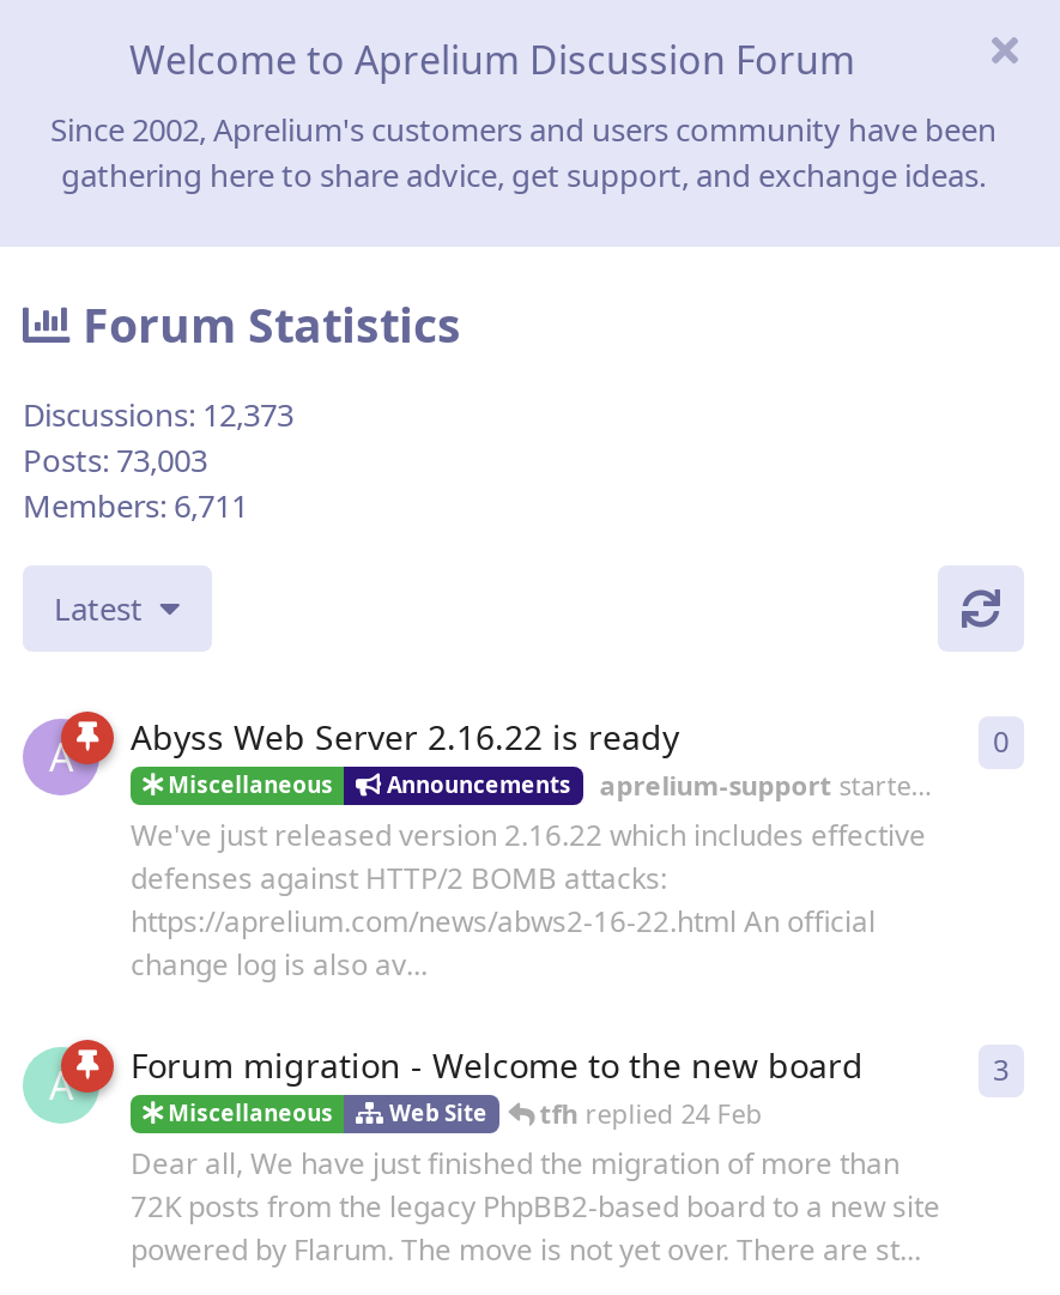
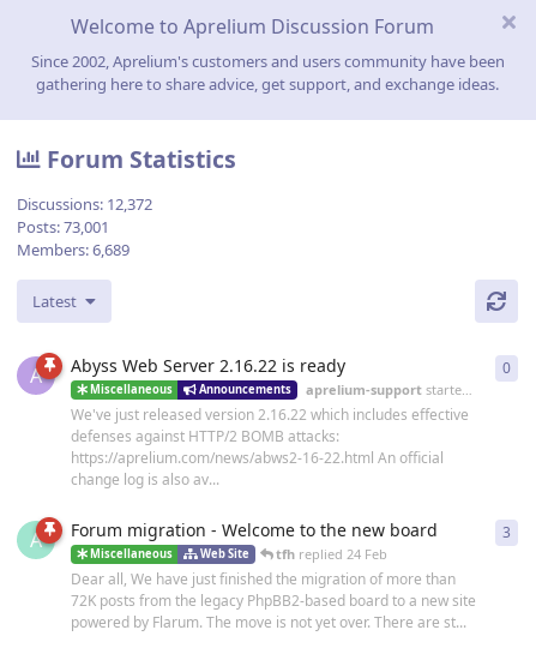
[23,393,293,437] Discussions: 12,373 -> [17,193,152,215] Discussions: 12,372
[23,439,207,482] Posts: 73,003 -> [17,216,109,238] Posts: 73,001
[23,484,248,528] Members: 6,711 -> [17,239,130,261] Members: 6,689

